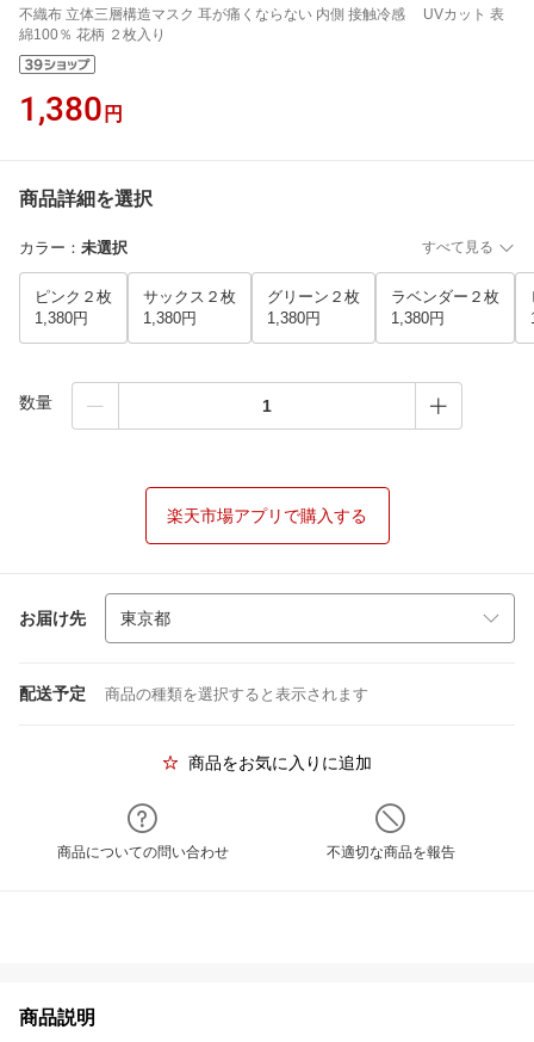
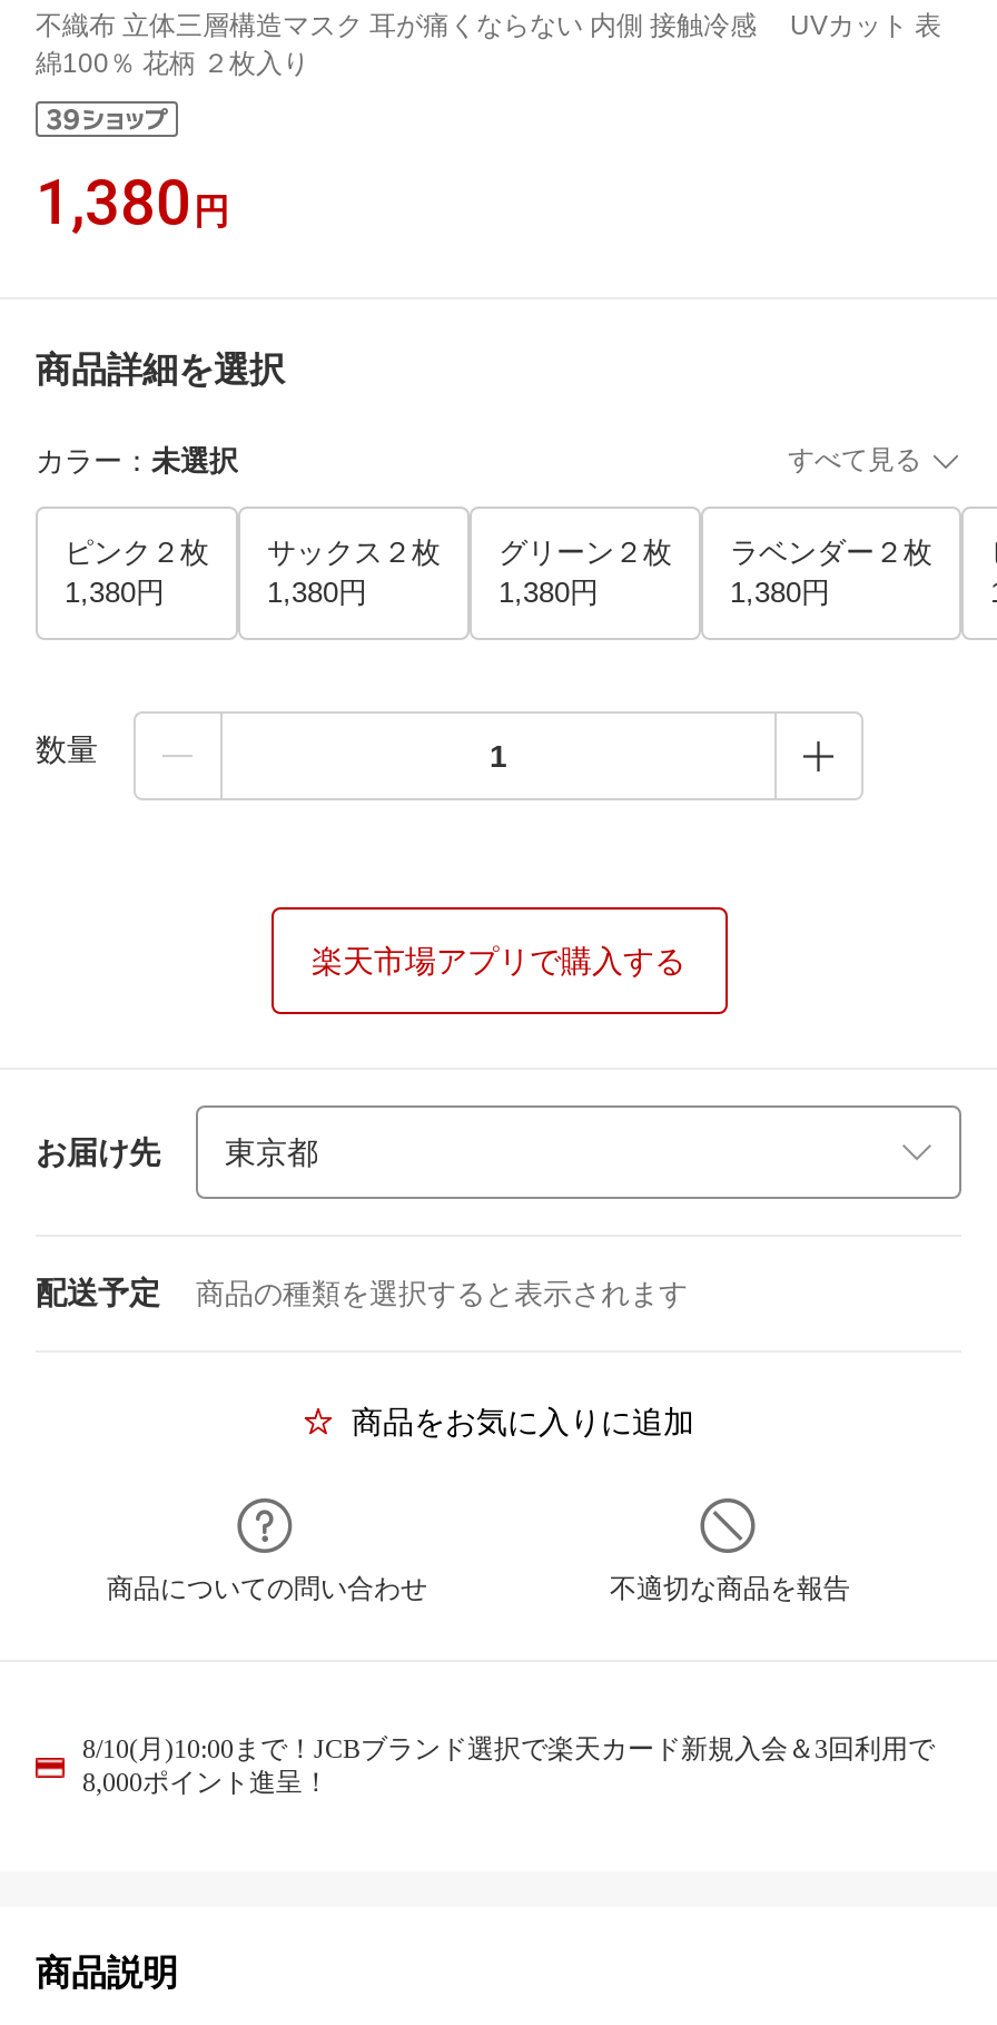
none -> [82,1733,935,1798] 8/10(月)10:00まで！JCBブランド選択で楽天カード新規入会＆3回利用で | 8,000ポイント進呈！

